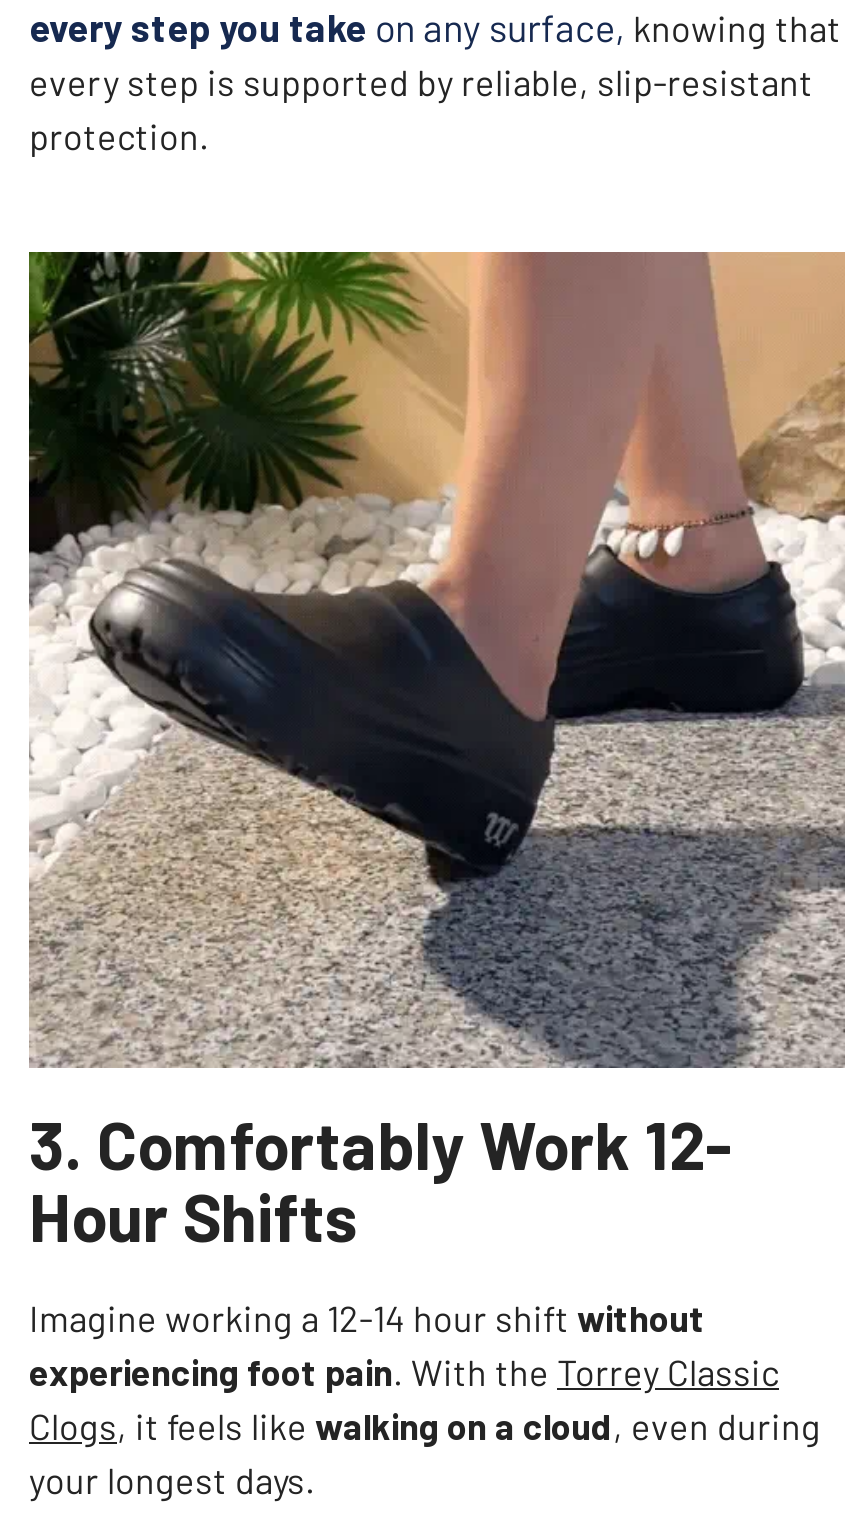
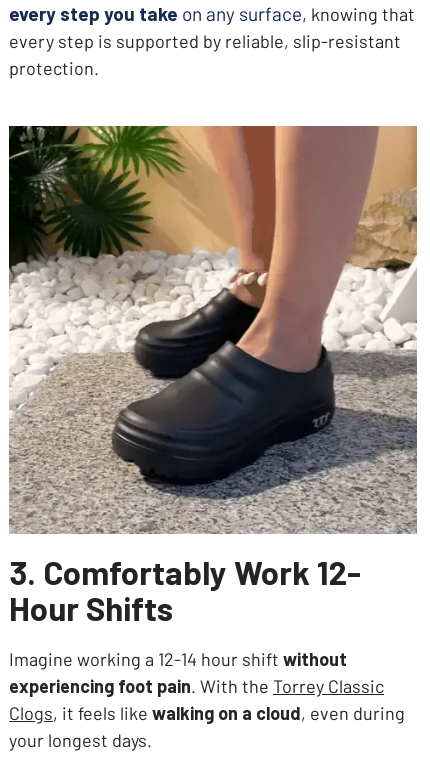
[27,250,845,1068] [image] -> [9,125,417,533] [image]

